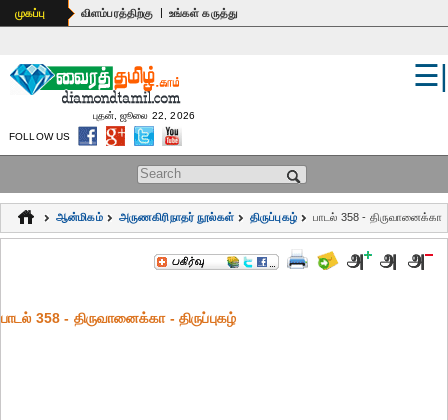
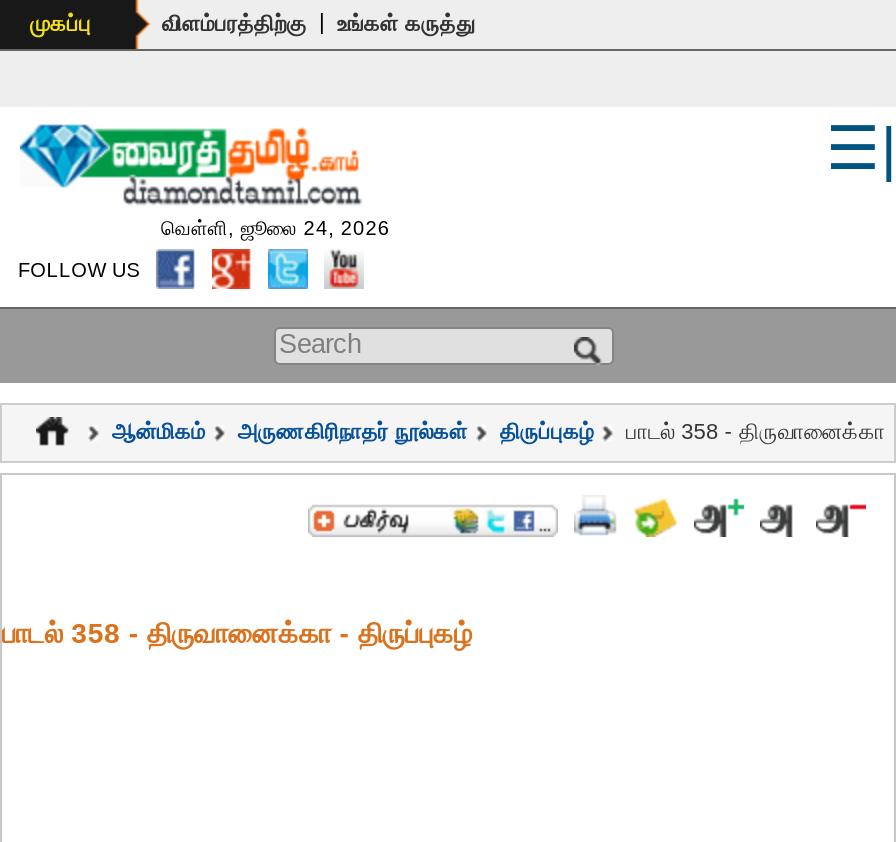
[89,110,195,121] புதன், ஜூலை 22, 2026 -> [155,217,390,239] வெள்ளி, ஜூலை 24, 2026

